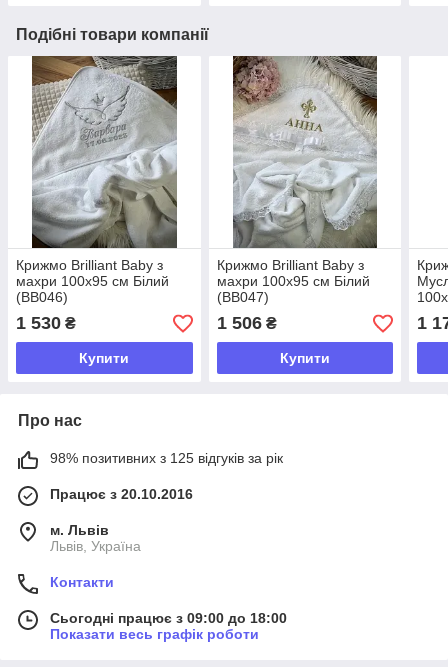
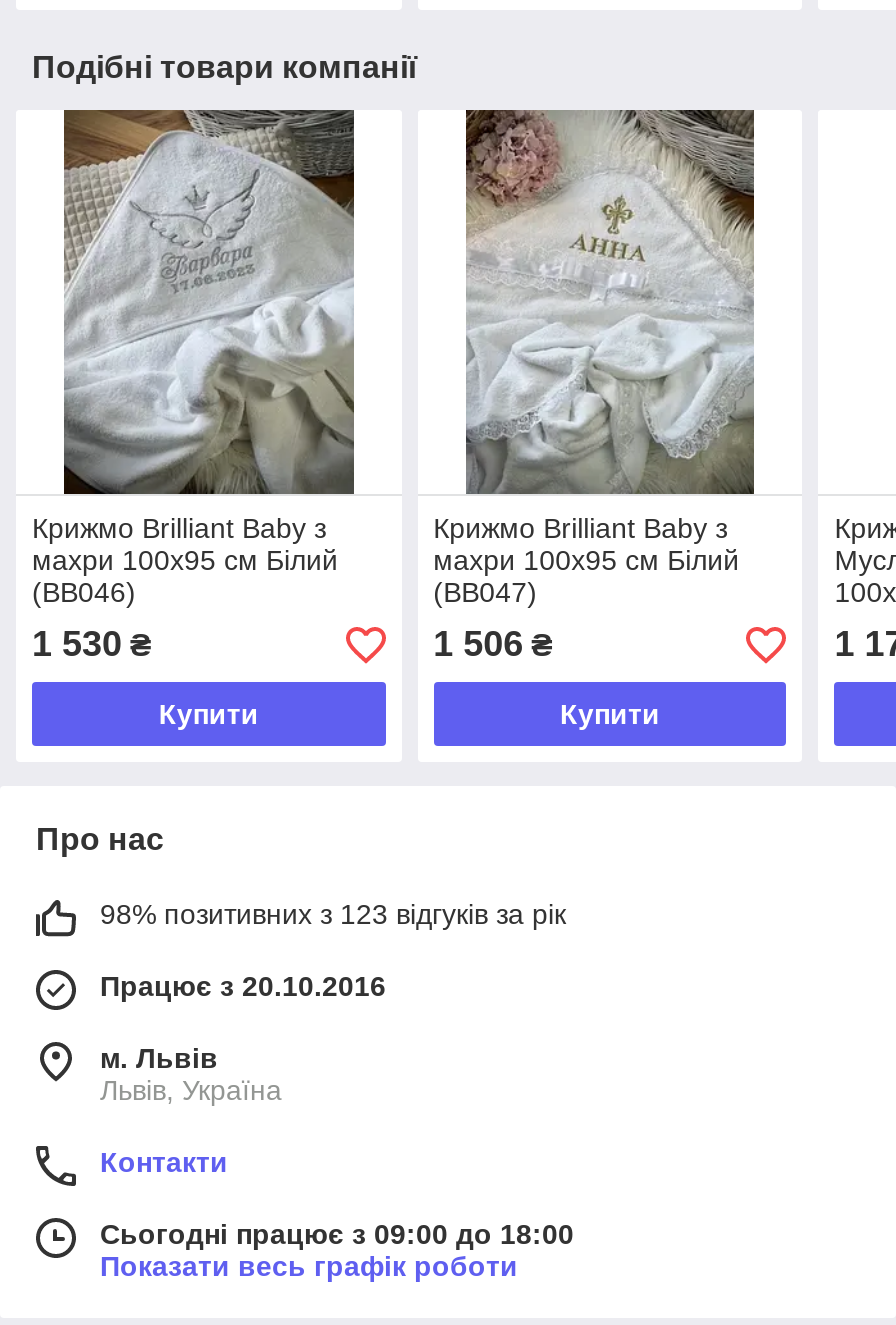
[50,450,283,466] 98% позитивних з 125 відгуків за рік -> [100,899,566,931] 98% позитивних з 123 відгуків за рік

